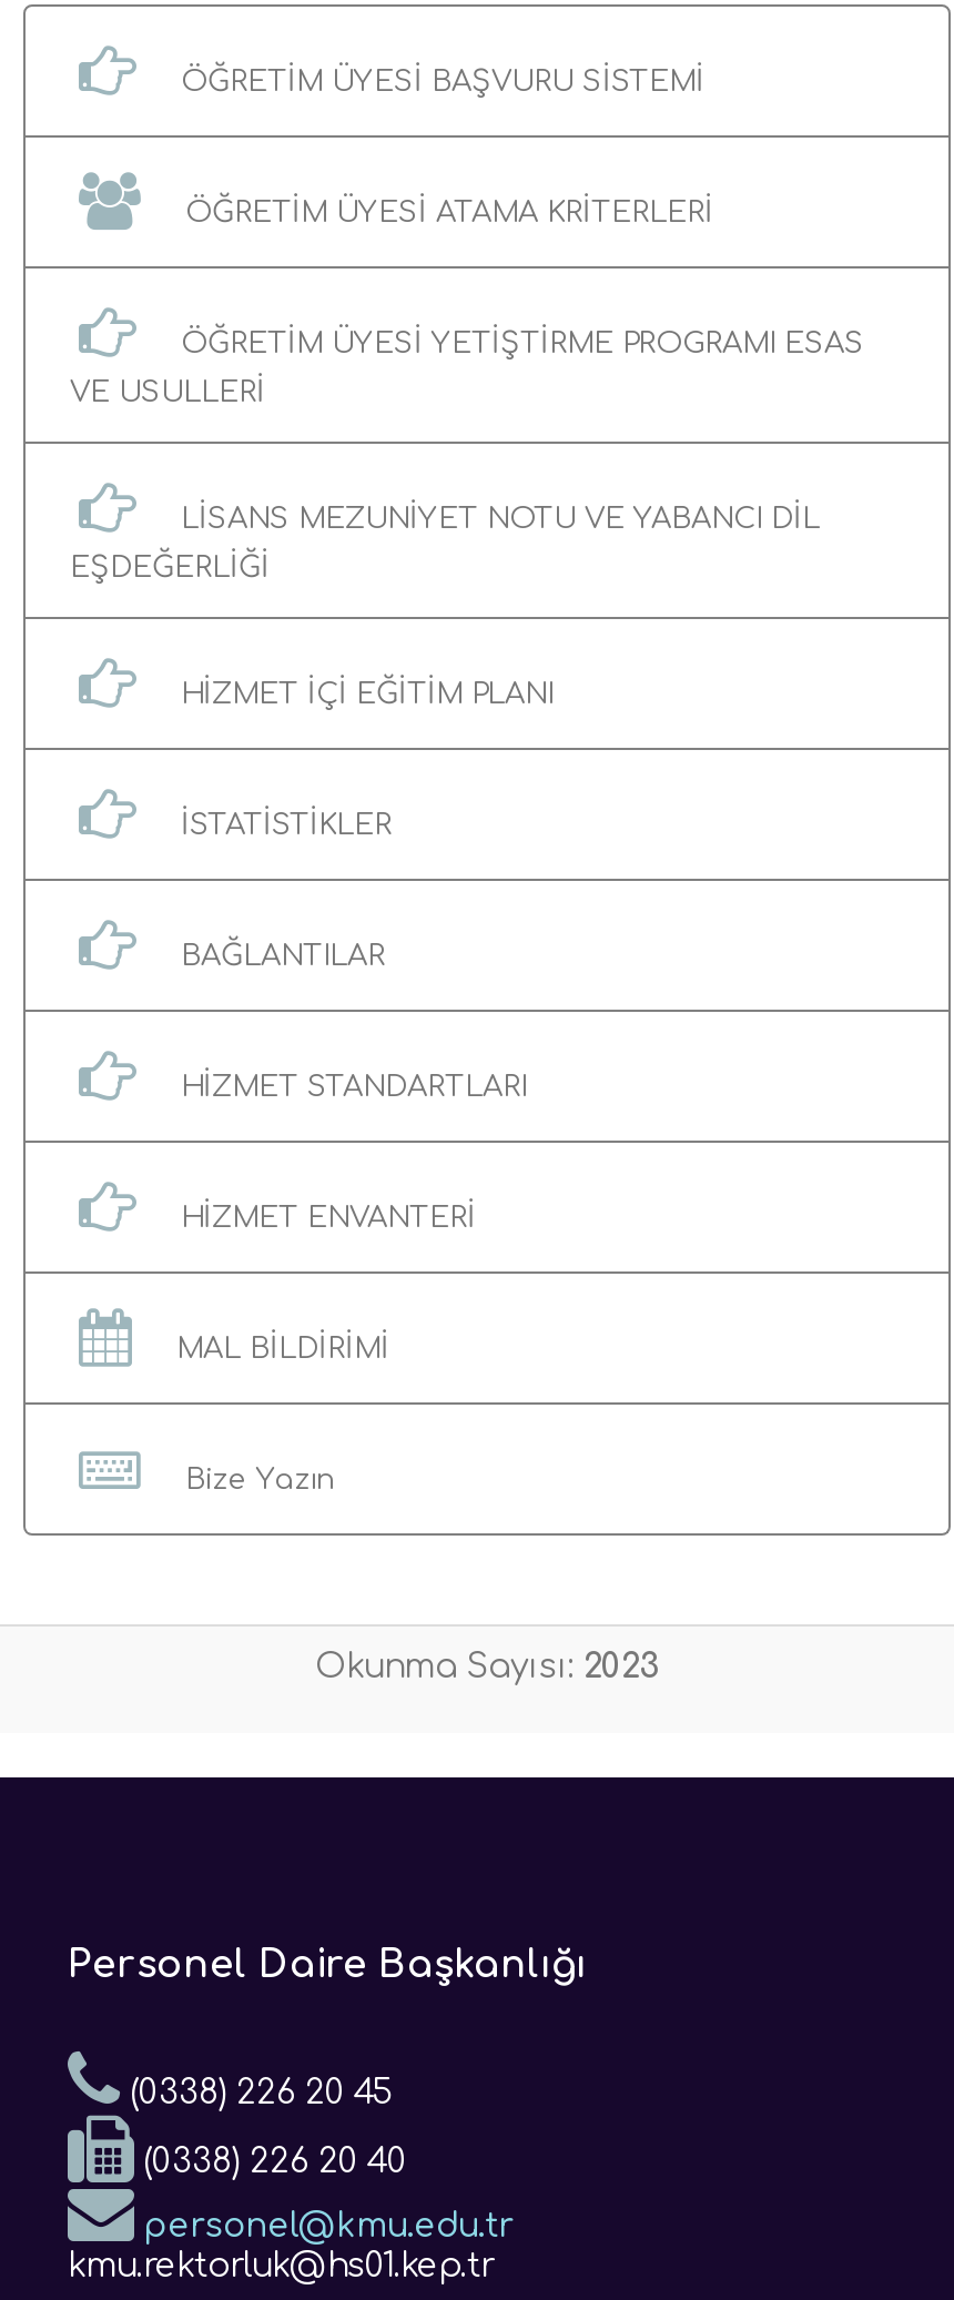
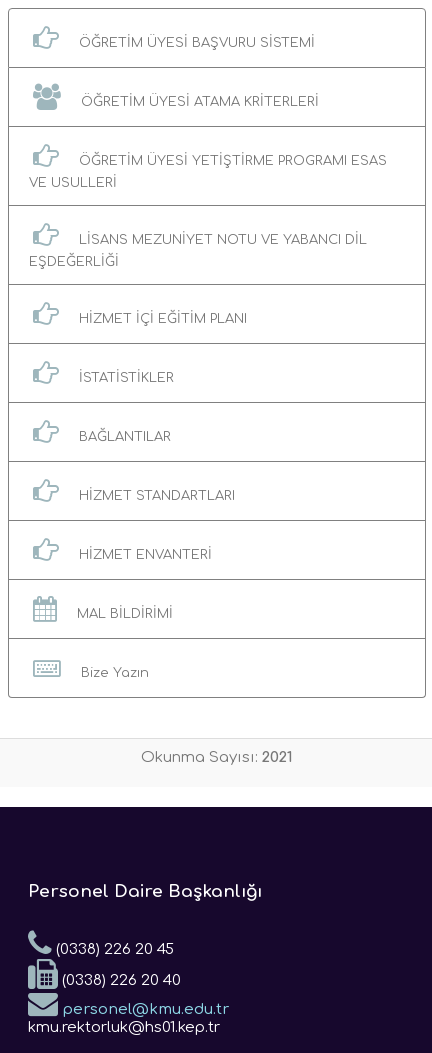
[315,1649,659,1687] Okunma Sayısı: 2023 -> [141,749,293,766] Okunma Sayısı: 2021

